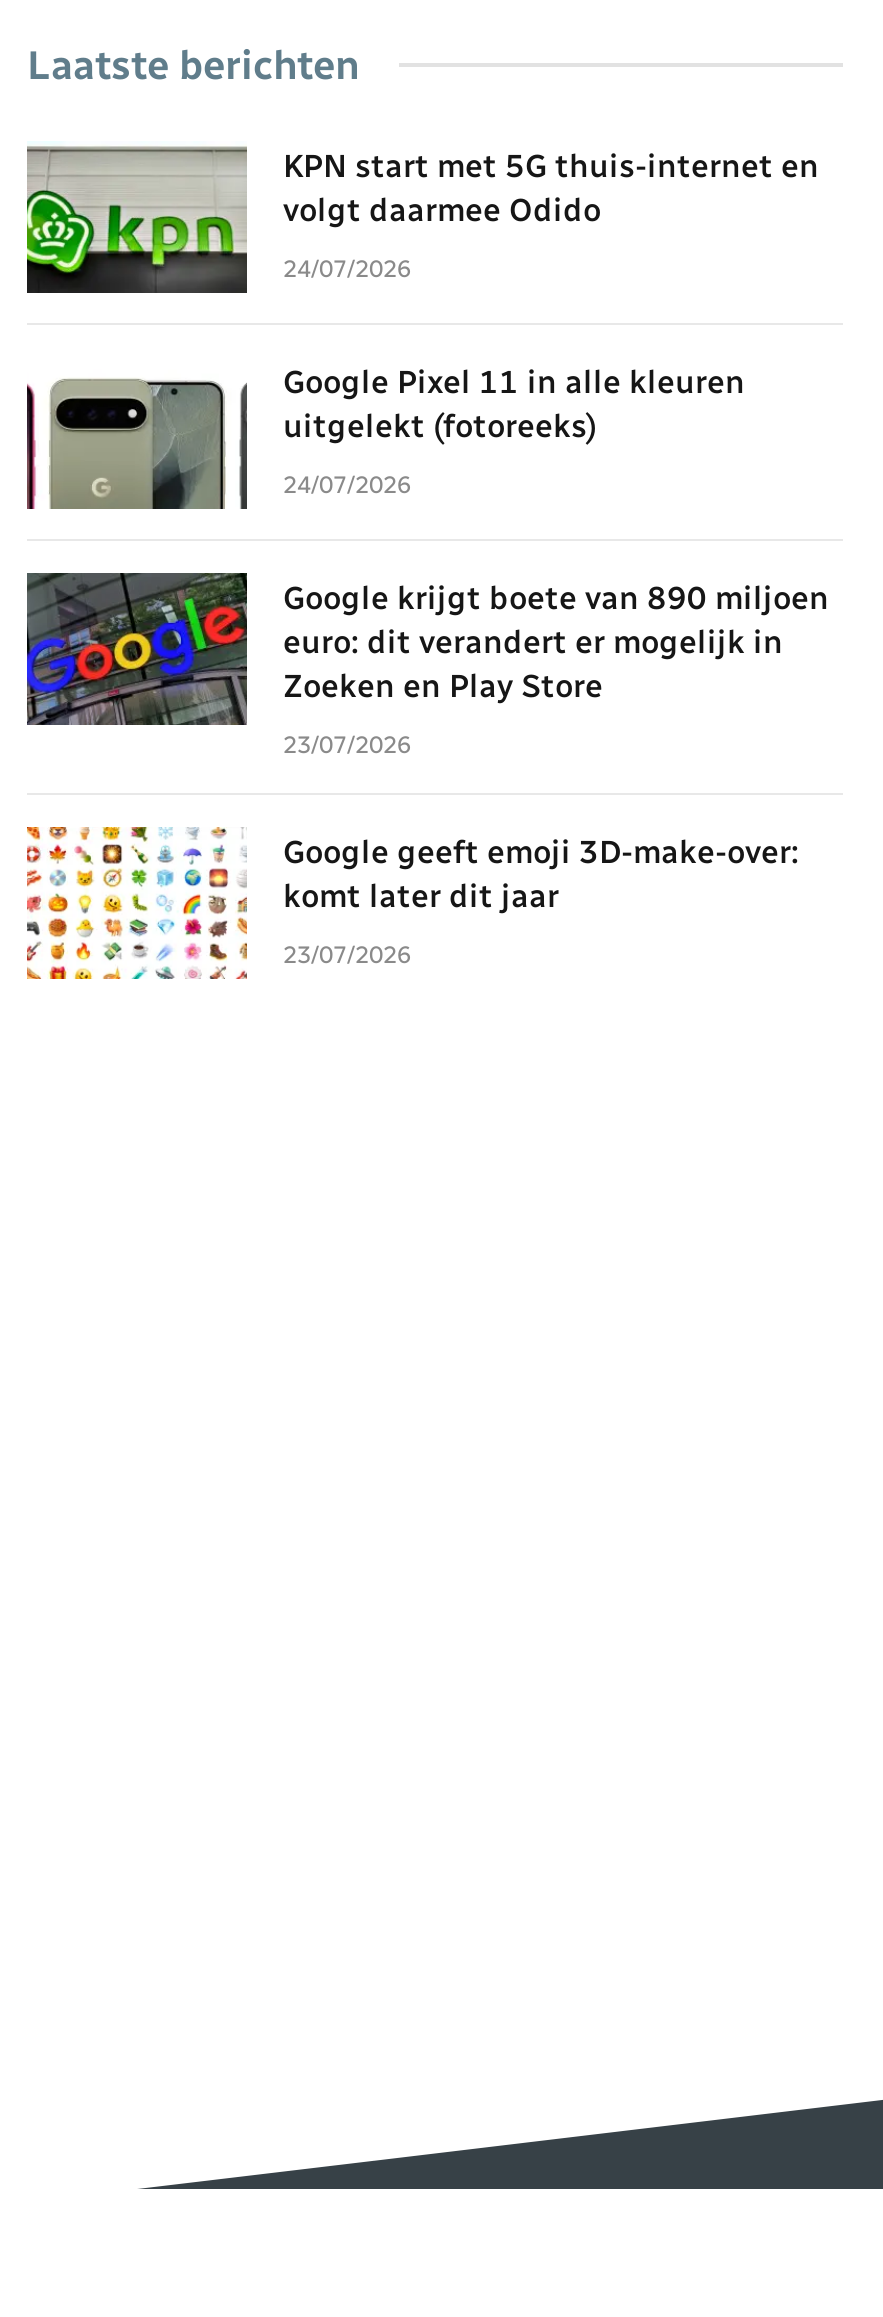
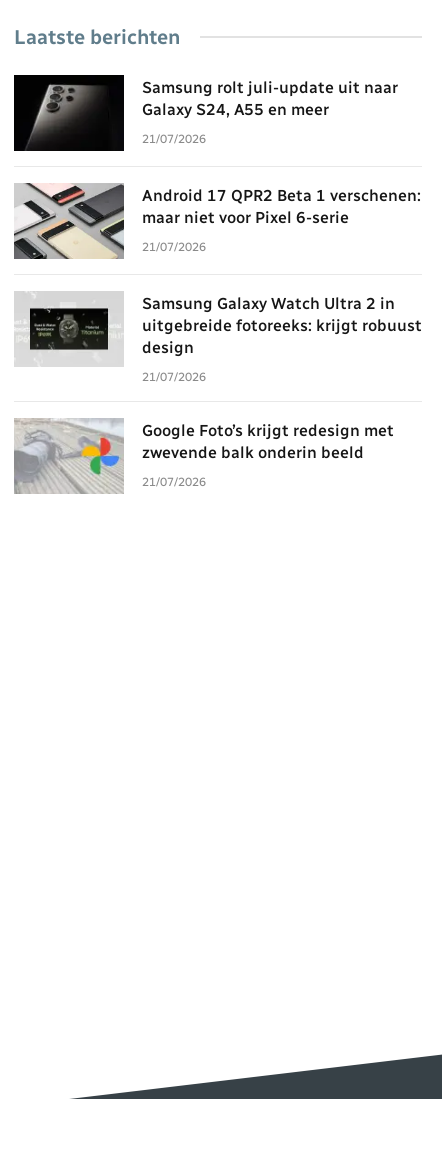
[25,141,819,293] [image] | KPN start met 5G thuis-internet en | volgt daarmee Odido -> [13,74,398,150] [image] | Samsung rolt juli-update uit naar | Galaxy S24, A55 en meer
[283,254,411,282] 24/07/2026 -> [142,131,206,145] 21/07/2026
[25,357,745,511] [image] | Google Pixel 11 in alle kleuren | uitgelekt (fotoreeks) -> [14,182,421,260] [image] | Android 17 QPR2 Beta 1 verschenen: | maar niet voor Pixel 6-serie
[283,470,411,498] 24/07/2026 -> [142,239,206,253] 21/07/2026
[25,571,829,727] [image] | Google krijgt boete van 890 miljoen | euro: dit verandert er mogelijk in | Zoeken en Play Store -> [14,291,422,367] [image] | Samsung Galaxy Watch Ultra 2 in | uitgebreide fotoreeks: krijgt robuust | design
[283,730,411,758] 23/07/2026 -> [142,369,206,383] 21/07/2026
[25,825,799,981] [image] | Google geeft emoji 3D-make-over: | komt later dit jaar -> [13,418,394,494] [image] | Google Foto’s krijgt redesign met | zwevende balk onderin beeld
[283,940,411,968] 23/07/2026 -> [142,474,206,488] 21/07/2026

